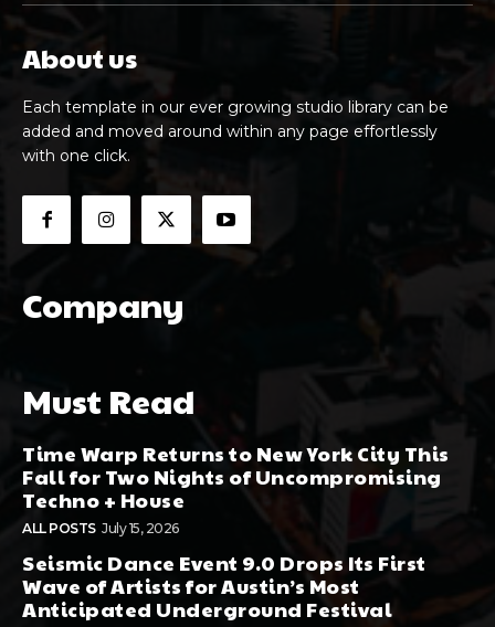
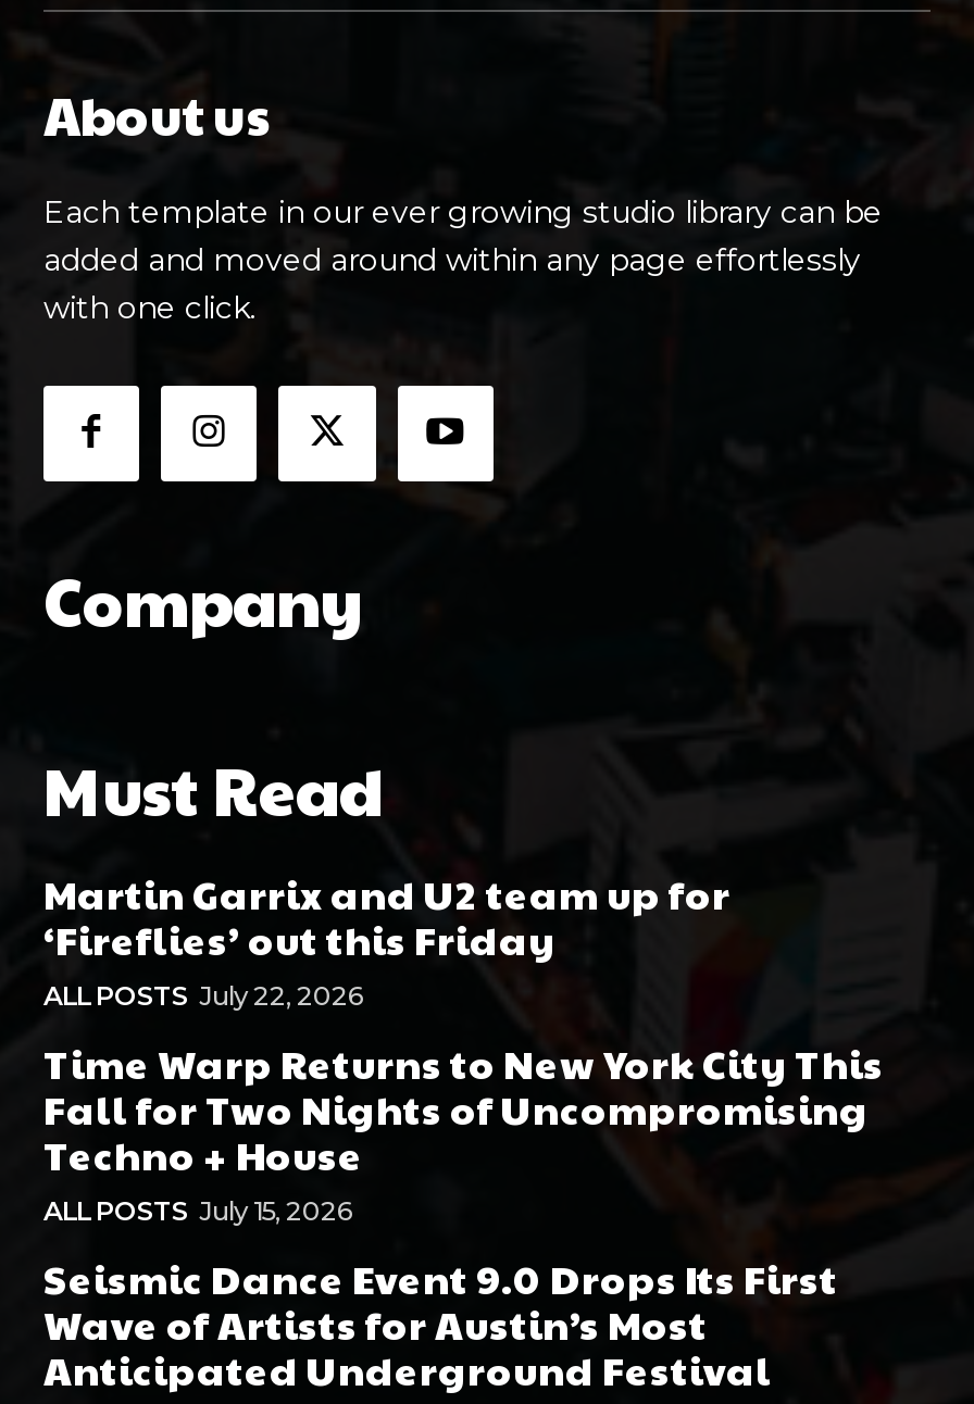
none -> [43,866,730,1011] Martin Garrix and U2 team up for | ‘Fireflies’ out this Friday | ALL POSTS July 22, 2026

